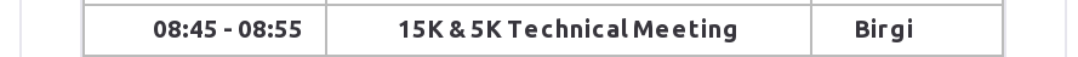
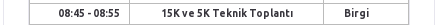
[398,16,740,42] 15K & 5K Technical Meeting -> [160,8,292,19] 15K ve 5K Teknik Toplantı

